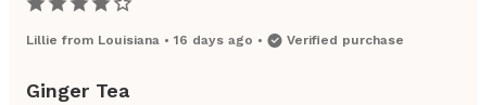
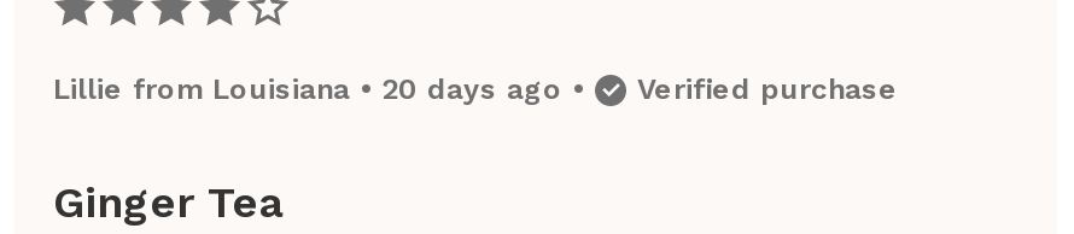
[26,33,263,48] Lillie from Louisiana • 16 days ago • -> [53,73,584,107] Lillie from Louisiana • 20 days ago •

